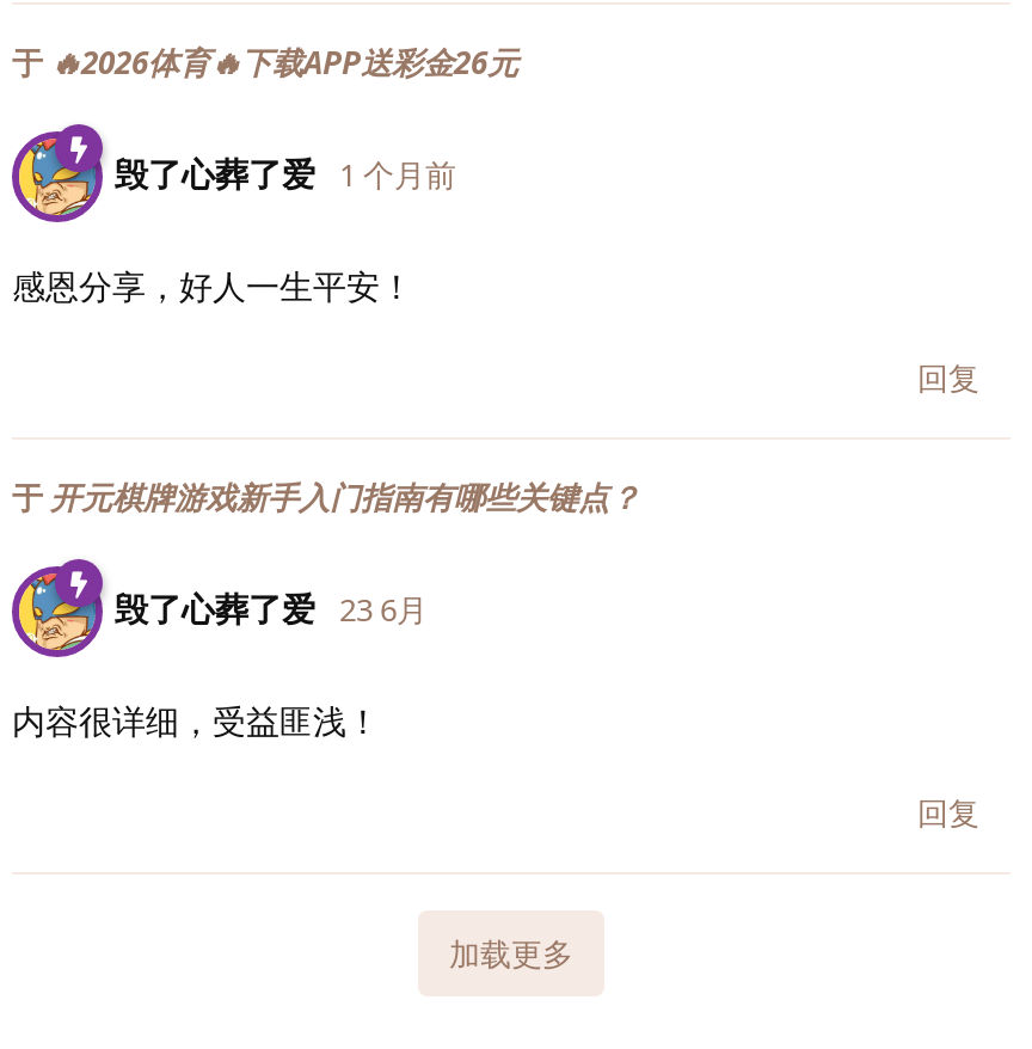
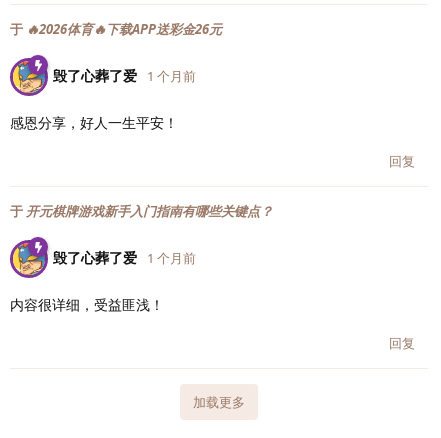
[115,585,428,630] 毁了心葬了爱 23 6月 -> [53,248,196,267] 毁了心葬了爱 1 个月前

